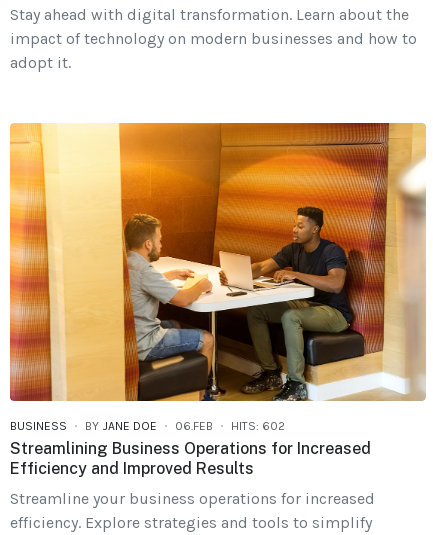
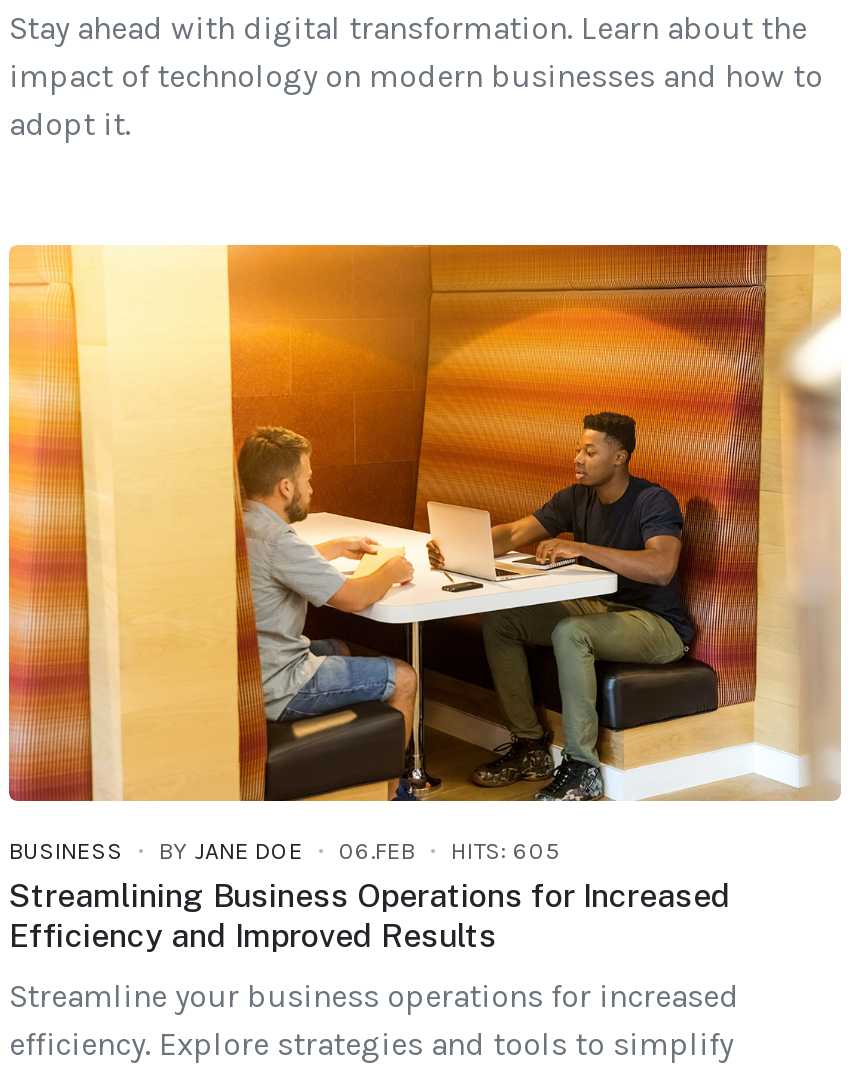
[10,419,285,433] BUSINESS BY JANE DOE 06.FEB HITS: 602 -> [9,837,559,865] BUSINESS BY JANE DOE 06.FEB HITS: 605

